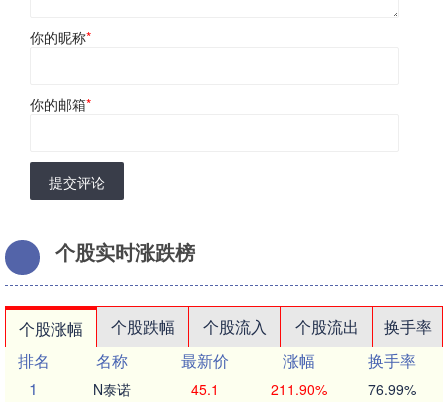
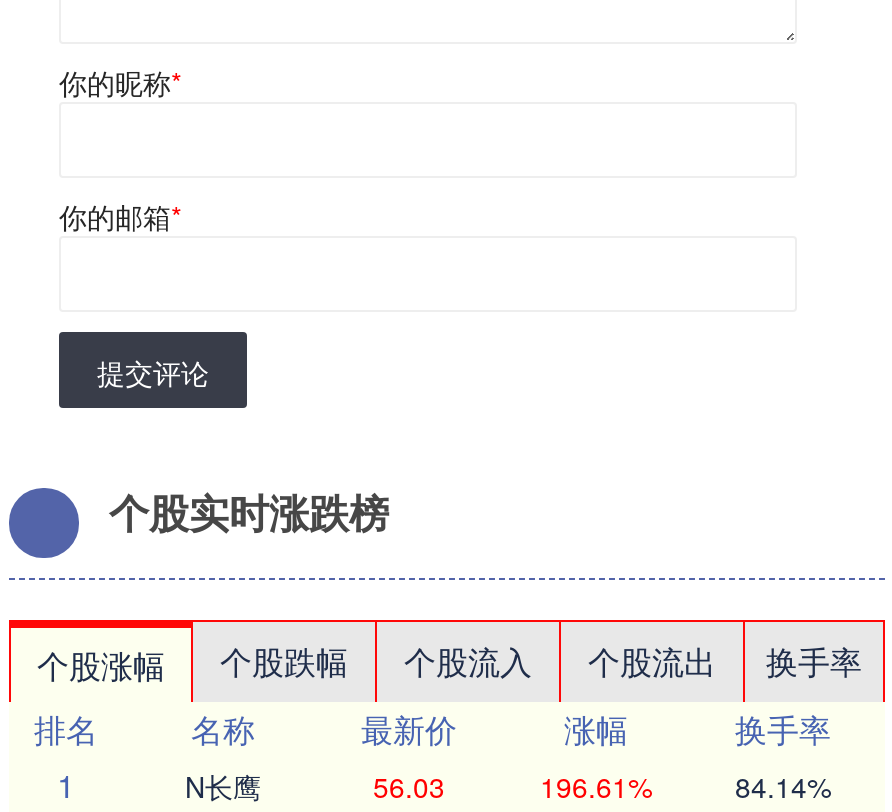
[93,378,131,398] N泰诺 -> [185,765,261,805] N长鹰
[191,378,219,398] 45.1 -> [373,765,445,805] 56.03
[270,378,326,398] 211.90% -> [540,765,652,805] 196.61%
[368,378,416,398] 76.99% -> [735,765,831,805] 84.14%

